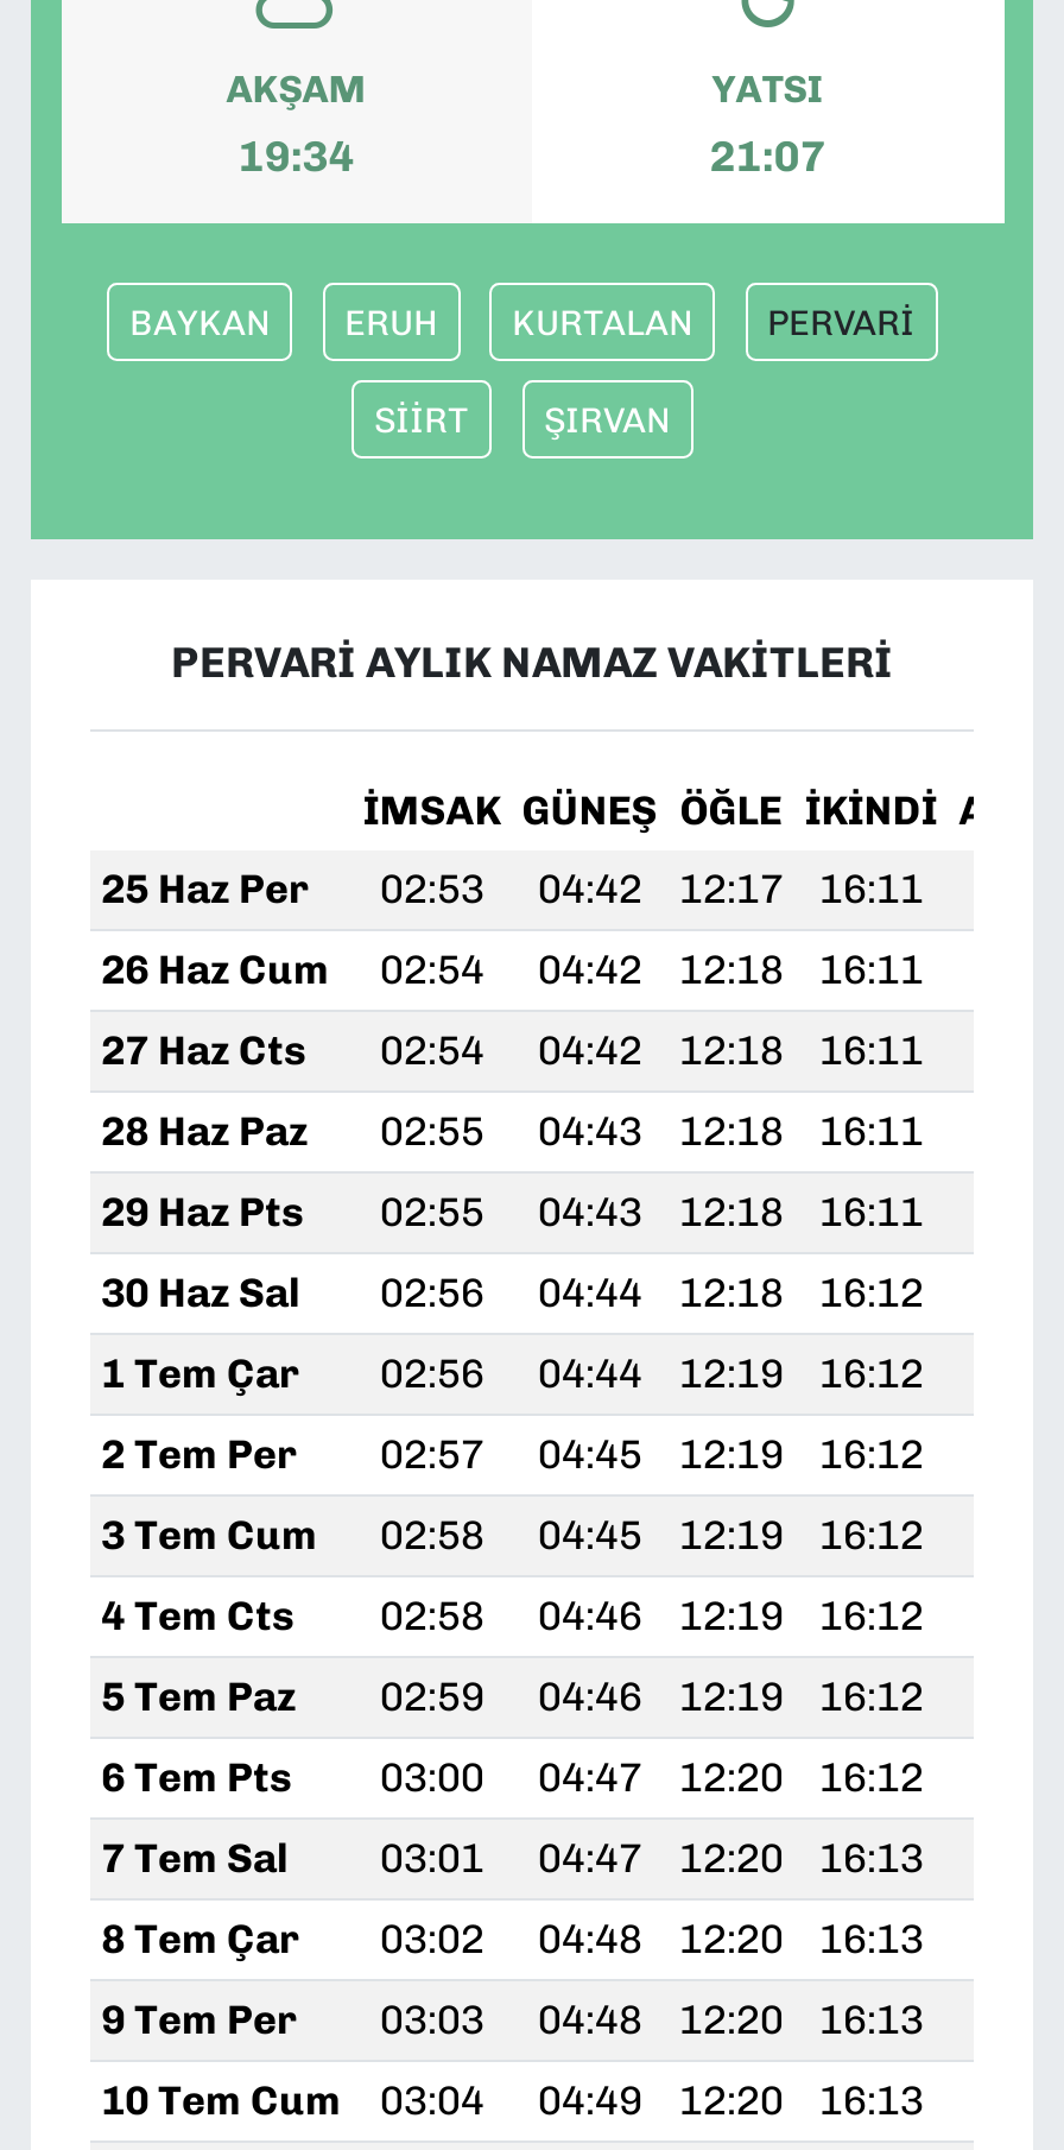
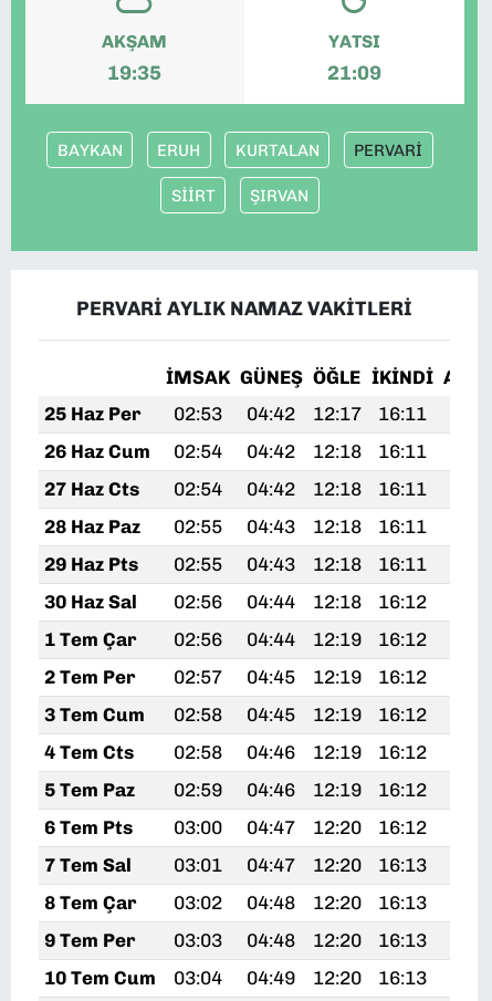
[238,130,354,183] 19:34 -> [107,61,162,85] 19:35
[710,130,826,183] 21:07 -> [327,61,381,85] 21:09

